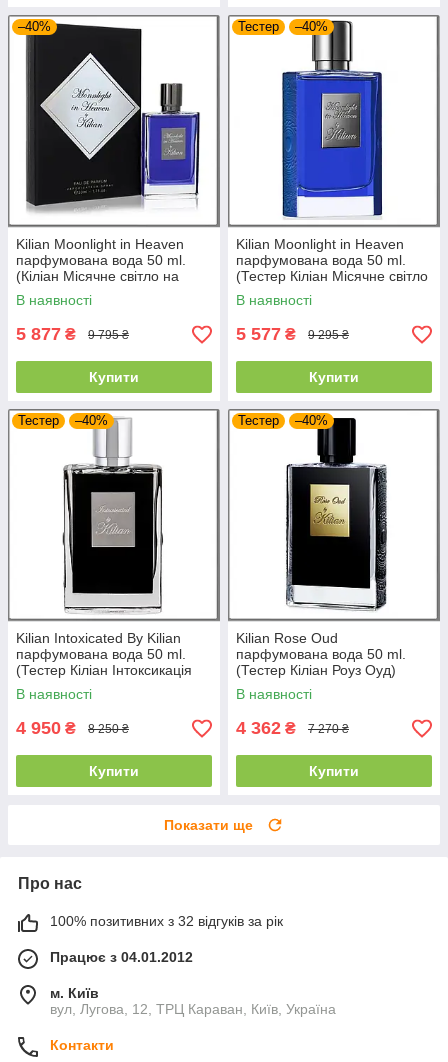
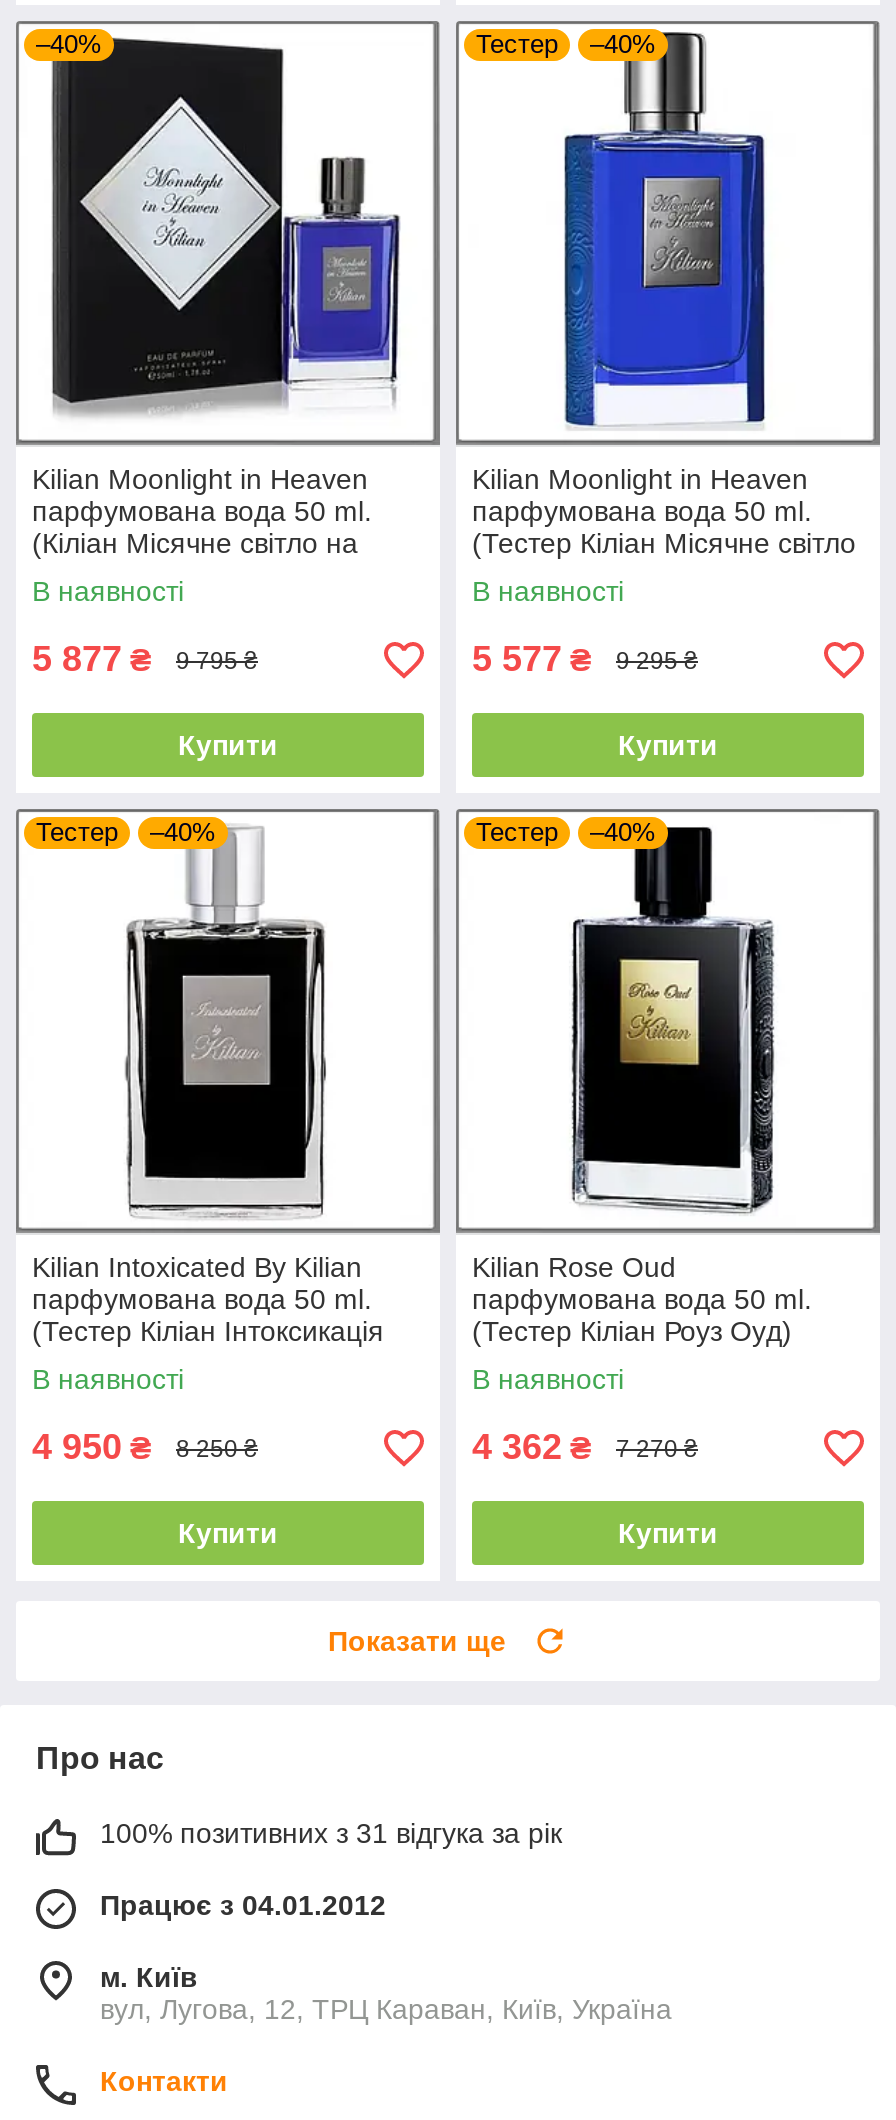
[50,913,283,929] 100% позитивних з 32 відгуків за рік -> [100,1818,562,1850] 100% позитивних з 31 відгука за рік

